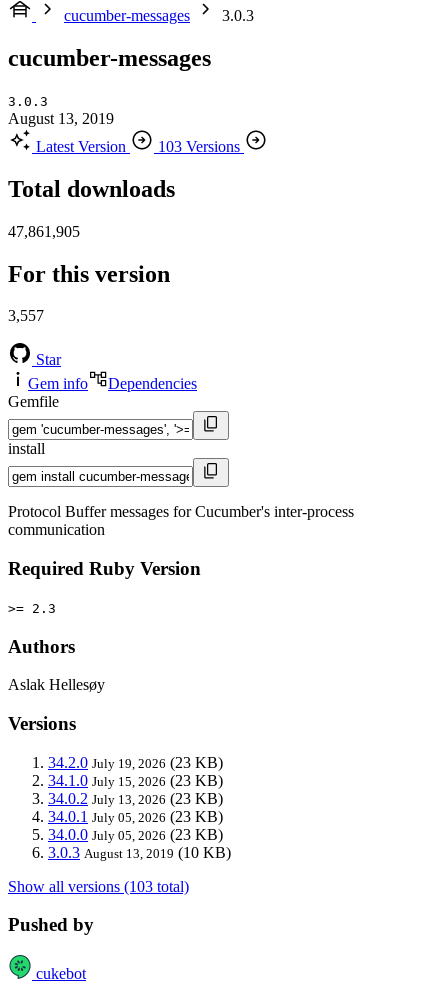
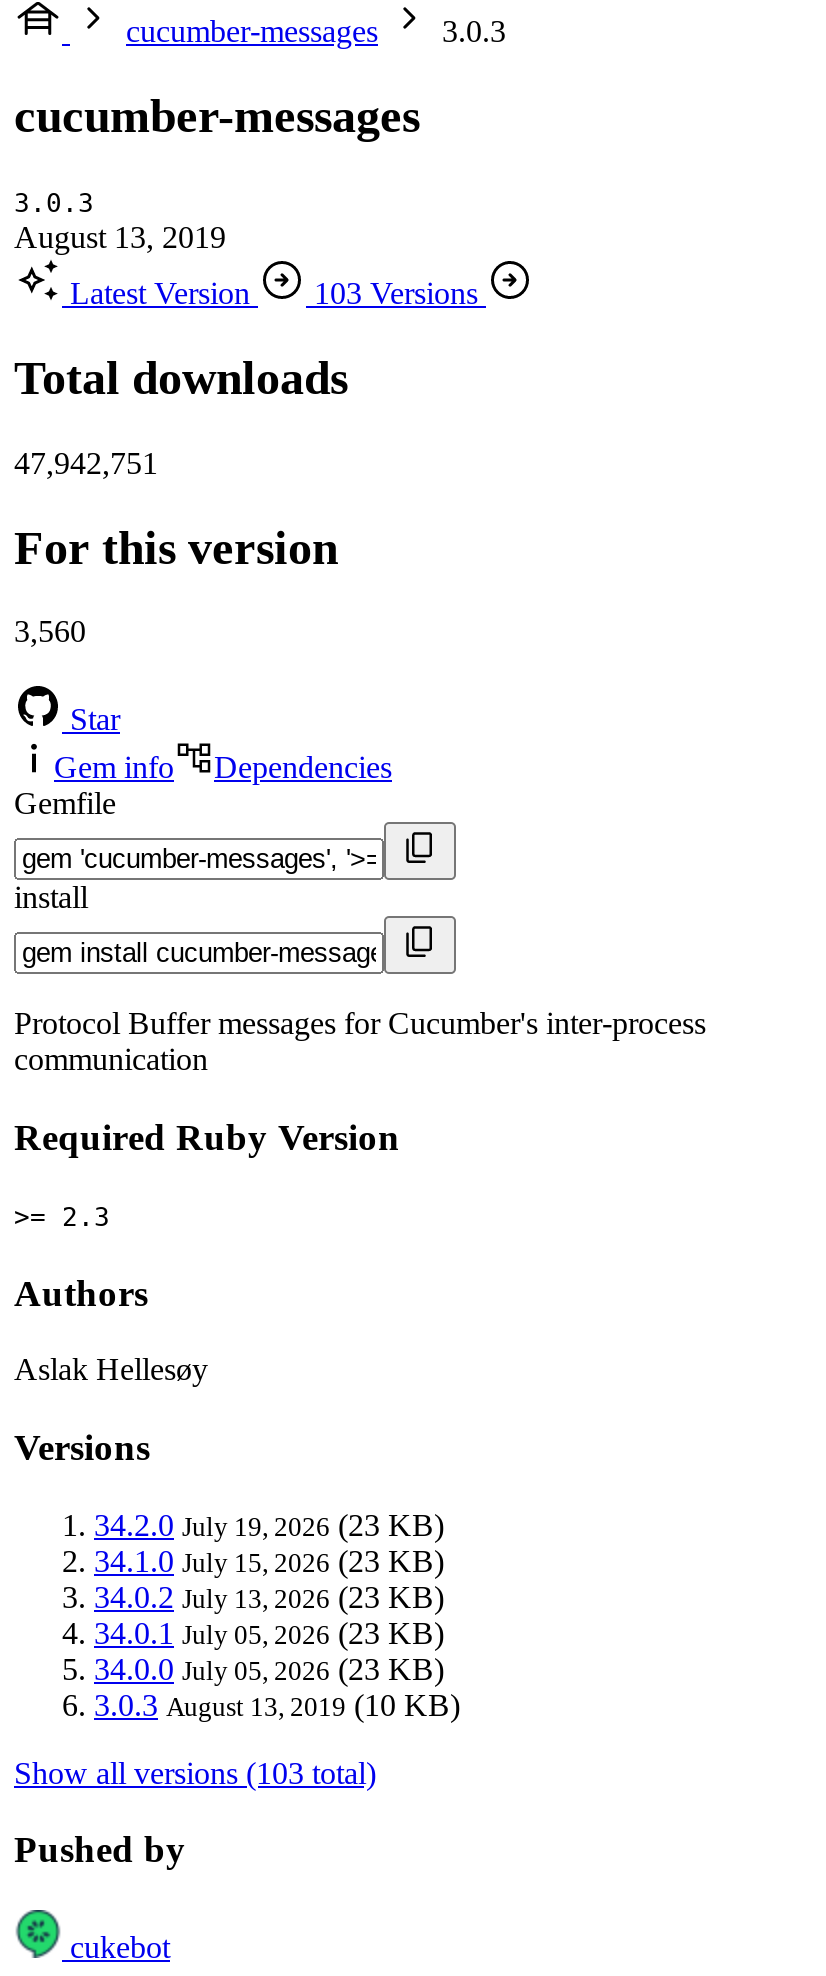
[8,223,80,240] 47,861,905 -> [14,445,158,479] 47,942,751
[8,307,44,324] 3,557 -> [14,615,86,649] 3,560

